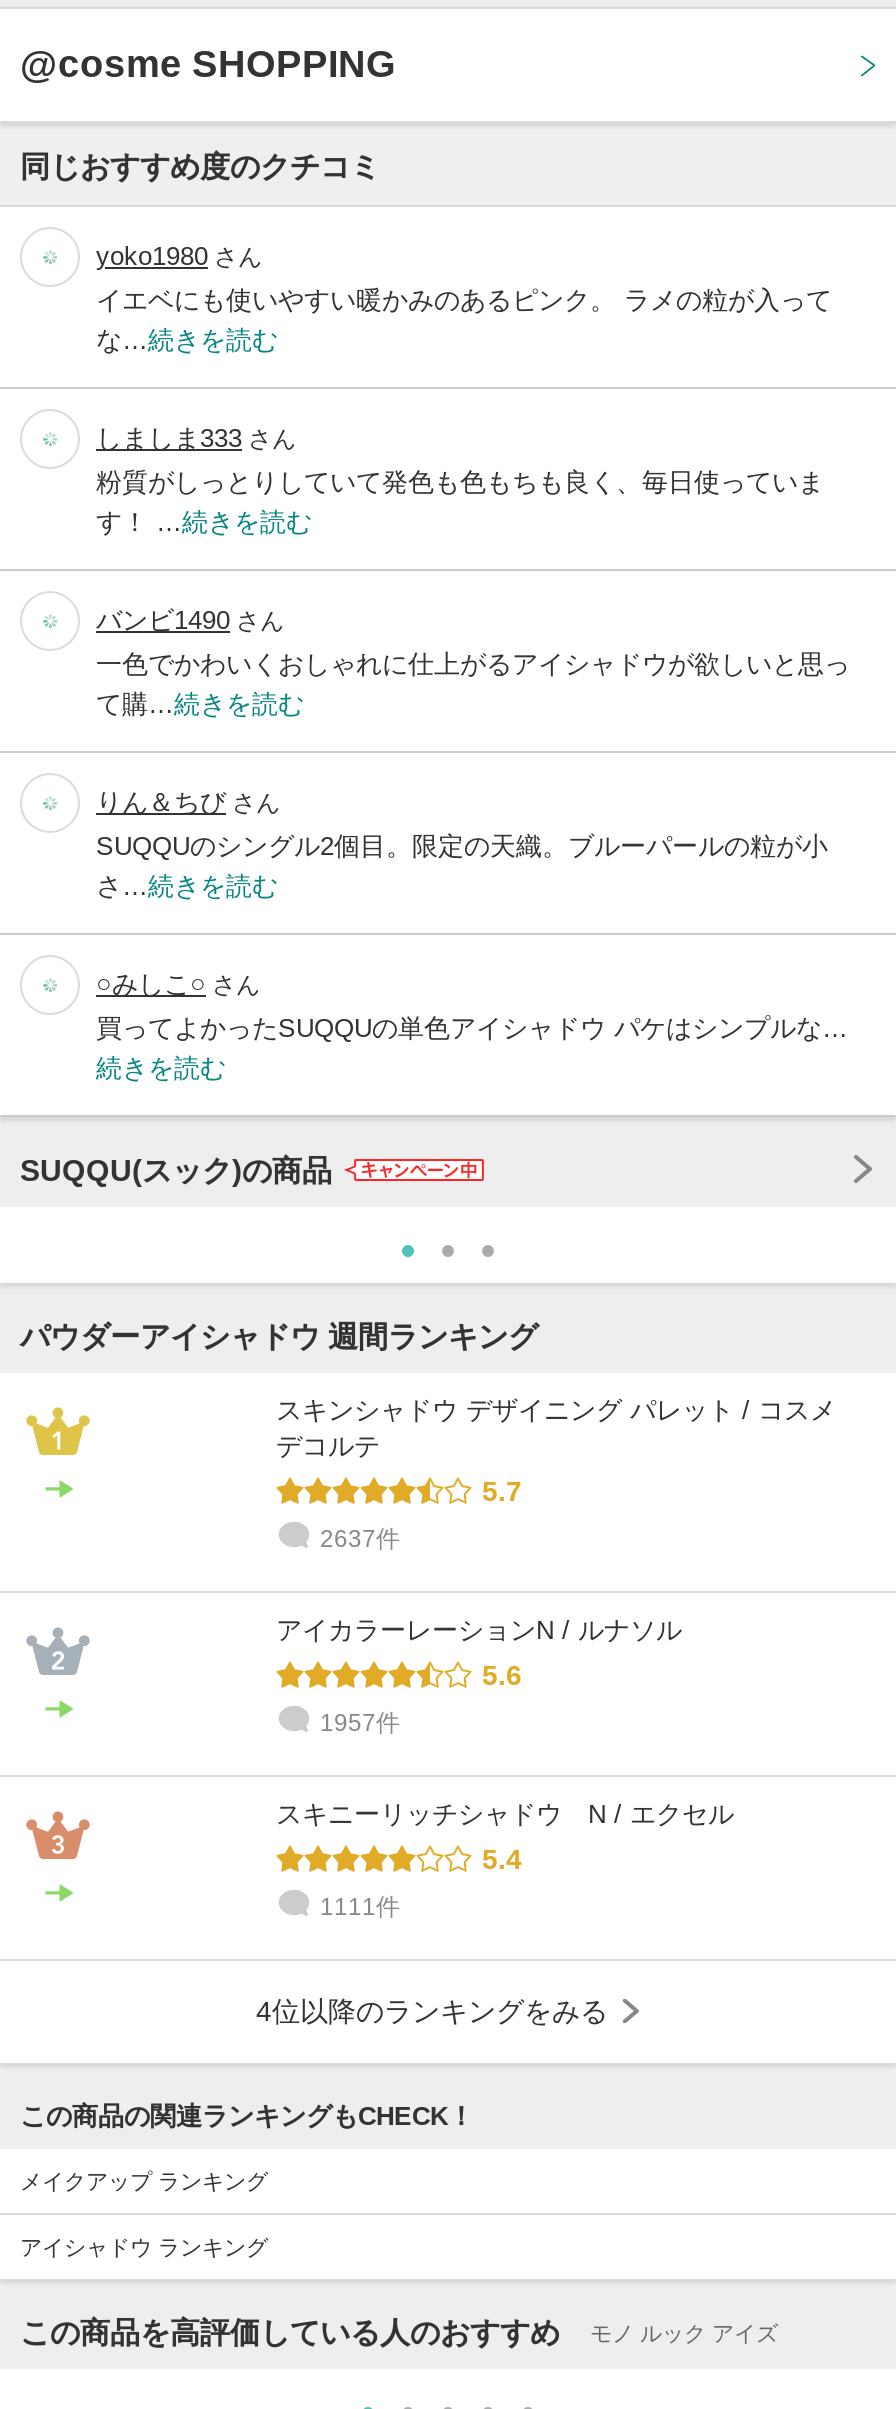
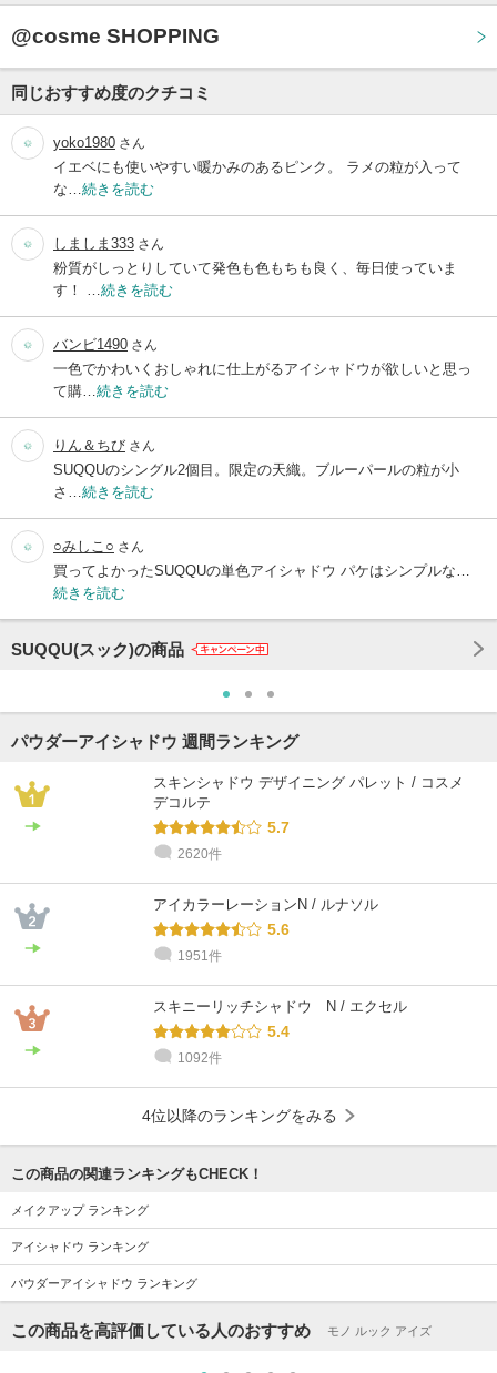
[320,1525,400,1553] 2637件 -> [177,846,222,862] 2620件
[320,1709,400,1737] 1957件 -> [177,948,222,964] 1951件
[320,1893,400,1921] 1111件 -> [177,1050,222,1066] 1092件
none -> [11,1276,197,1290] パウダーアイシャドウ ランキング

